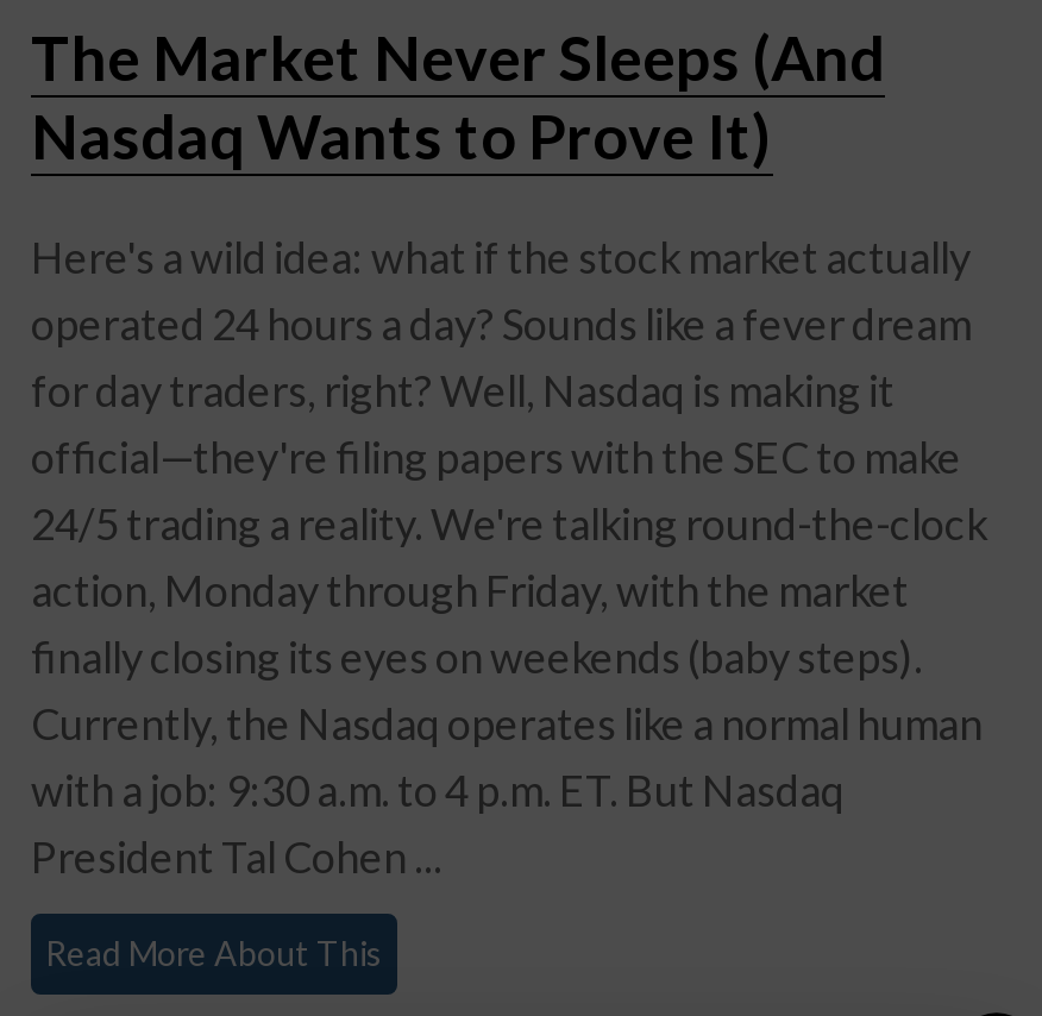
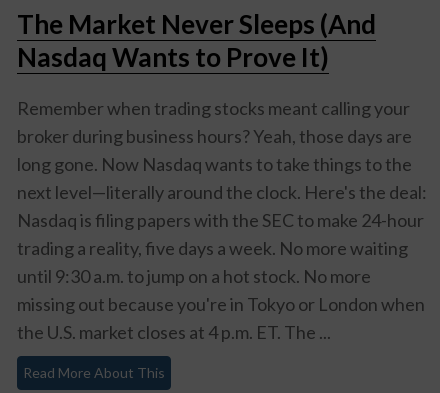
[31,231,987,883] Here's a wild idea: what if the stock market actually | operated 24 hours a day? Sounds like a fever dream | for day traders, right? Well, Nasdaq is making it | official—they're filing papers with the SEC to make | 24/5 trading a reality. We're talking round-the-clock | action, Monday through Friday, with the market | finally closing its eyes on weekends (baby steps). | Currently, the Nasdaq operates like a normal human | with a job: 9:30 a.m. to 4 p.m. ET. But Nasdaq | President Tal Cohen ... -> [17,97,427,343] Remember when trading stocks meant calling your | broker during business hours? Yeah, those days are | long gone. Now Nasdaq wants to take things to the | next level—literally around the clock. Here's the deal: | Nasdaq is filing papers with the SEC to make 24-hour | trading a reality, five days a week. No more waiting | until 9:30 a.m. to jump on a hot stock. No more | missing out because you're in Tokyo or London when | the U.S. market closes at 4 p.m. ET. The ...

